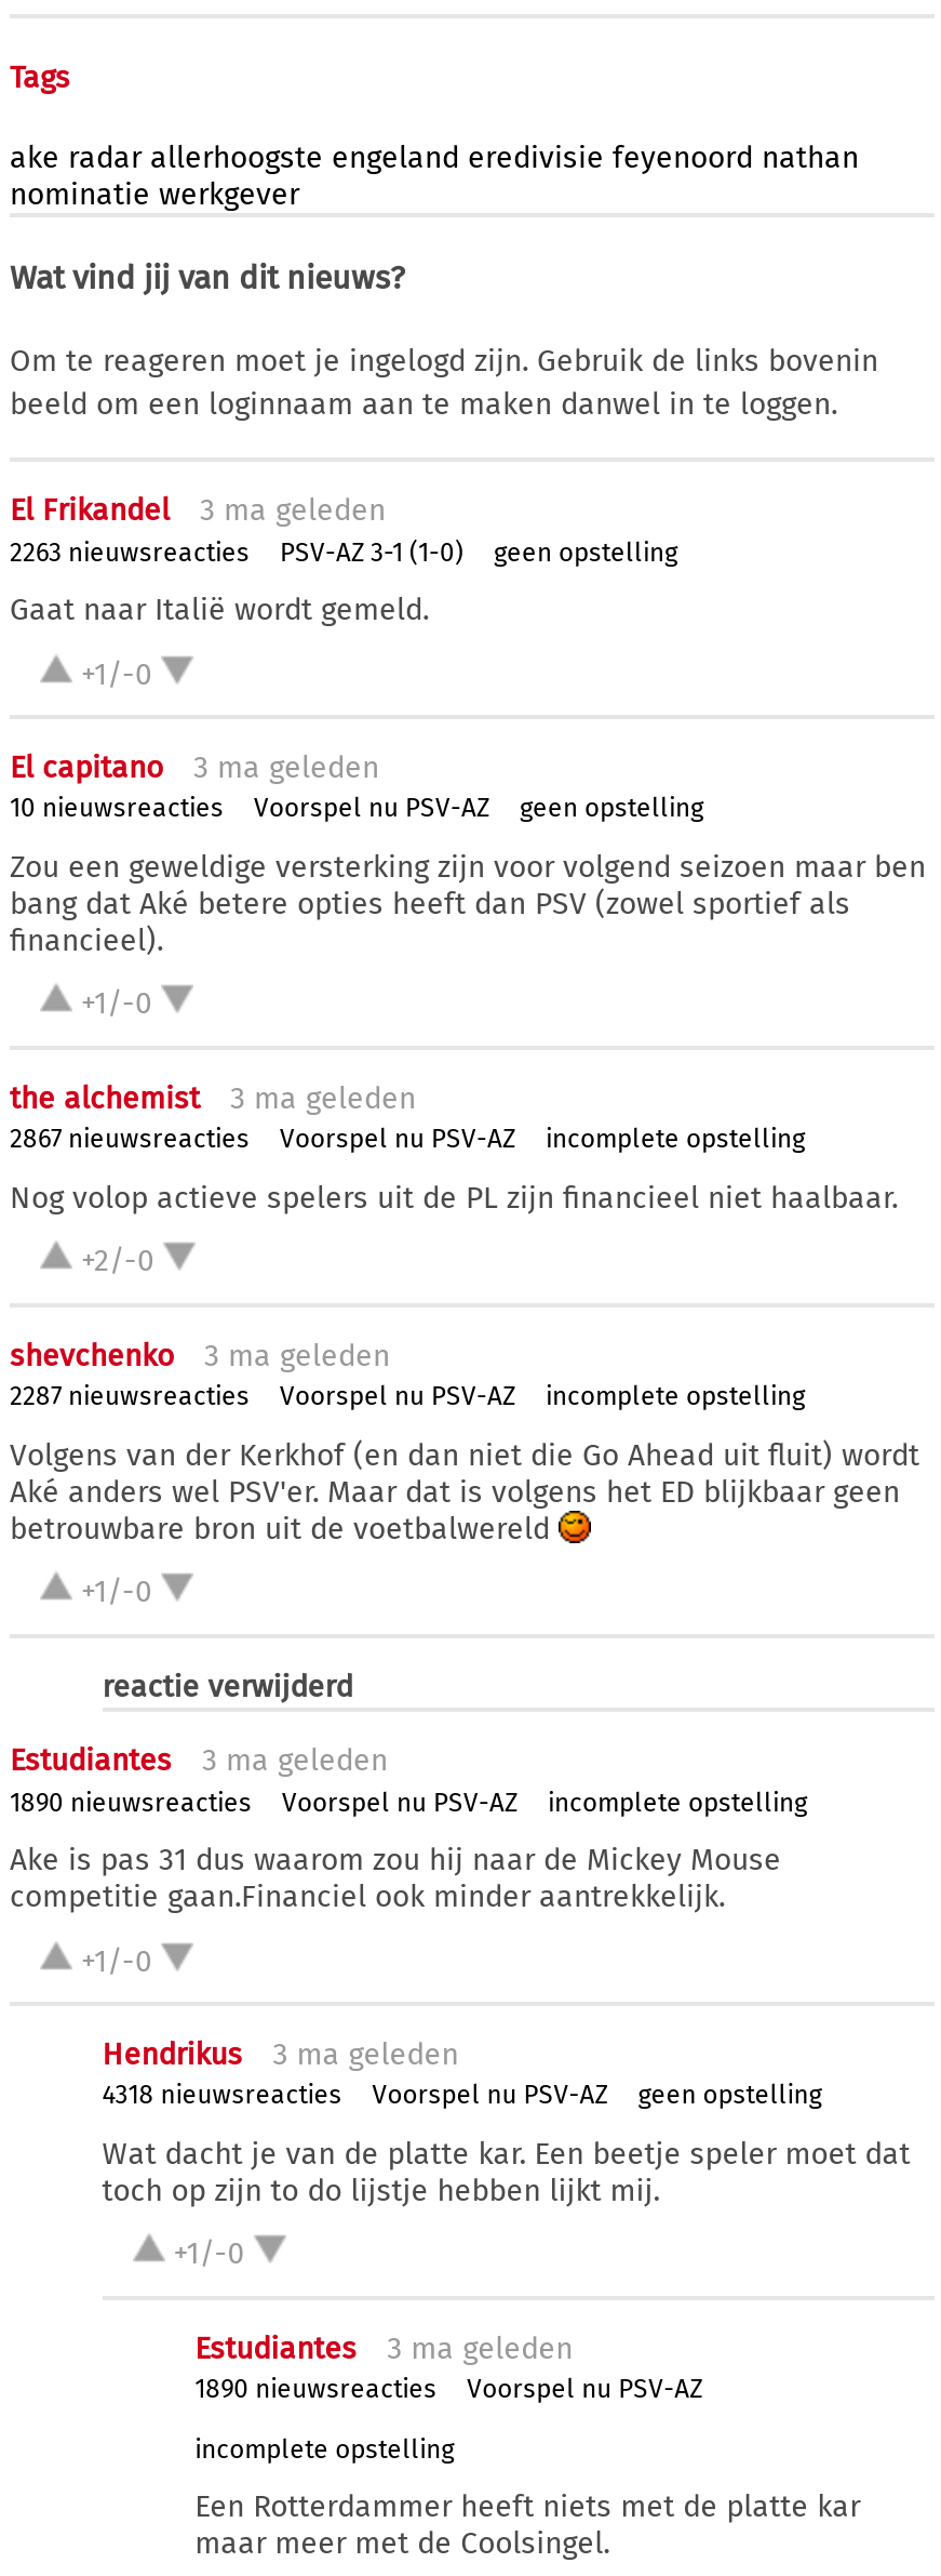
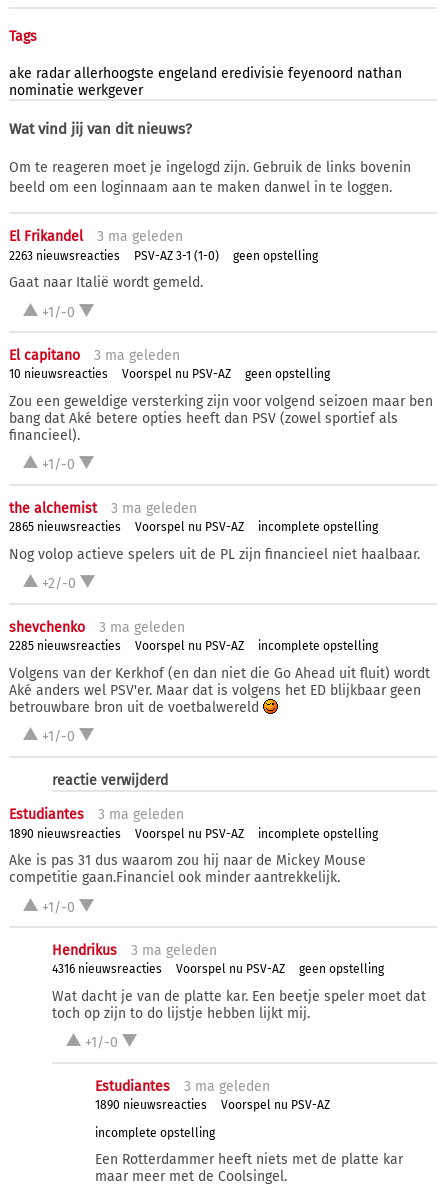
[10,1124,250,1155] 2867 nieuwsreacties -> [9,520,121,534] 2865 nieuwsreacties
[10,1381,250,1412] 2287 nieuwsreacties -> [9,639,121,653] 2285 nieuwsreacties
[102,2080,342,2111] 4318 nieuwsreacties -> [52,962,162,976] 4316 nieuwsreacties

